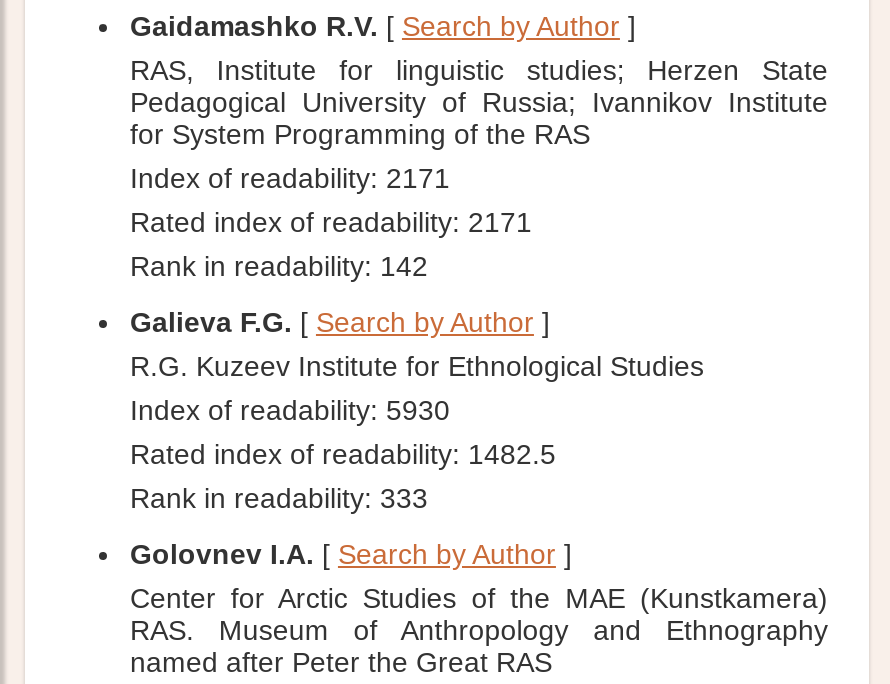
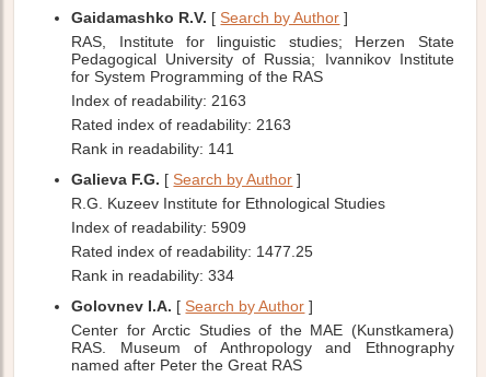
[130,162,450,194] Index of readability: 2171 -> [72,92,247,109] Index of readability: 2163
[130,206,532,238] Rated index of readability: 2171 -> [72,116,292,133] Rated index of readability: 2163
[130,250,428,282] Rank in readability: 142 -> [72,140,235,157] Rank in readability: 141
[130,394,450,426] Index of readability: 5930 -> [72,219,247,236] Index of readability: 5909
[130,438,556,470] Rated index of readability: 1482.5 -> [72,243,314,260] Rated index of readability: 1477.25
[130,482,428,514] Rank in readability: 333 -> [72,267,235,284] Rank in readability: 334

